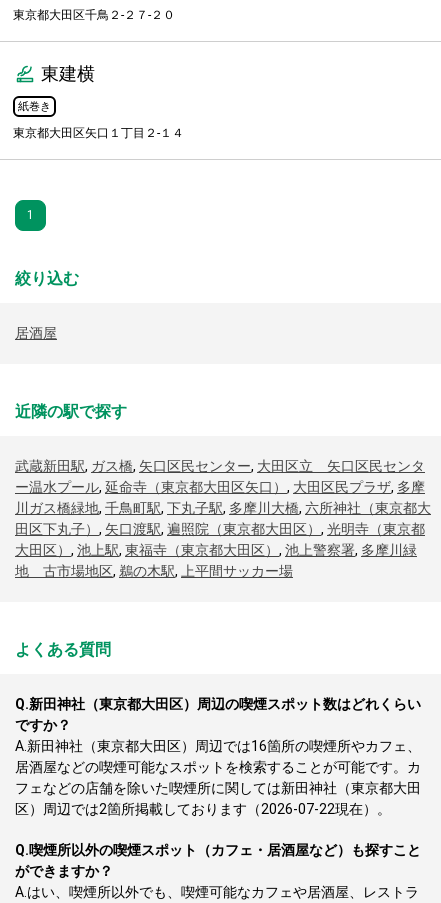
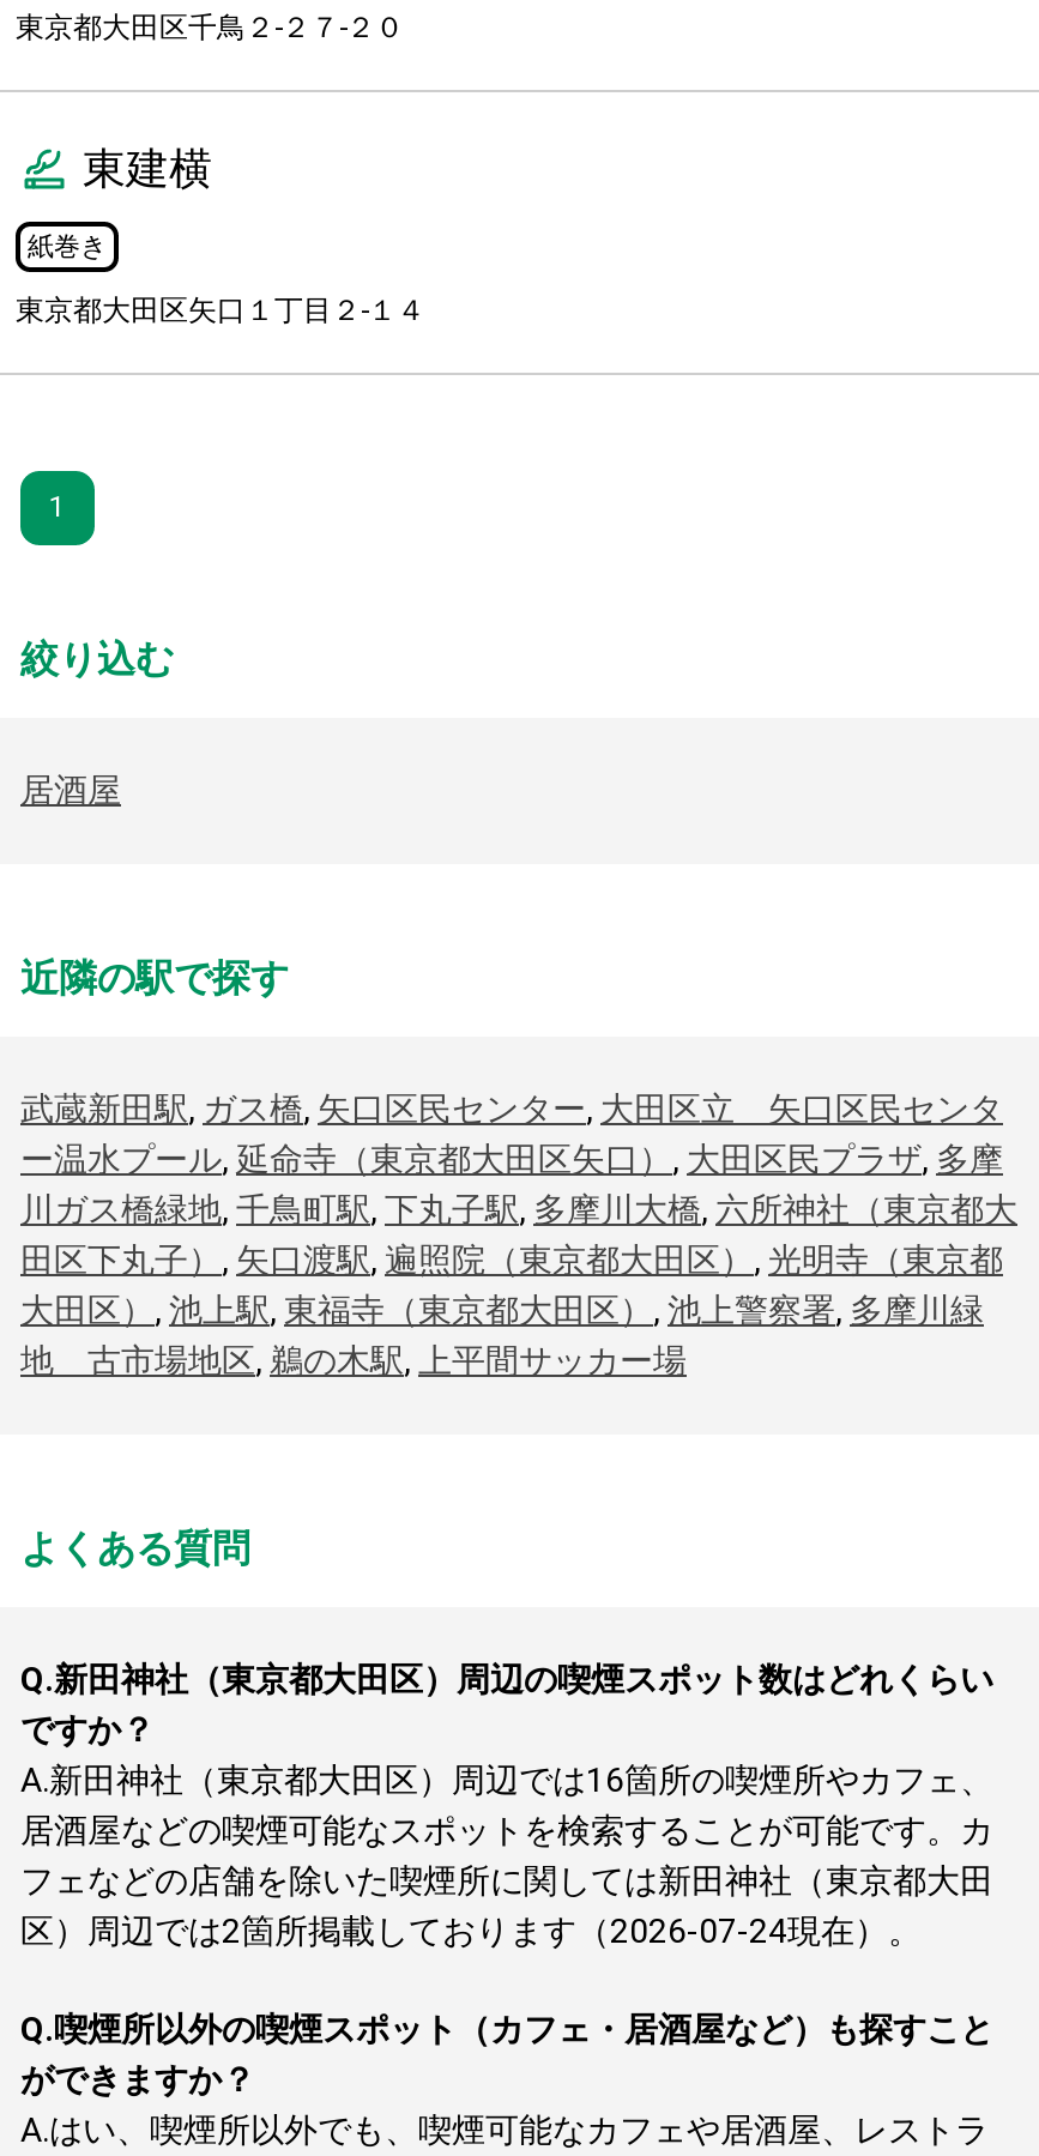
[15,801,391,817] 区）周辺では2箇所掲載しております（2026-07-22現在）。 -> [20,1912,922,1950] 区）周辺では2箇所掲載しております（2026-07-24現在）。

